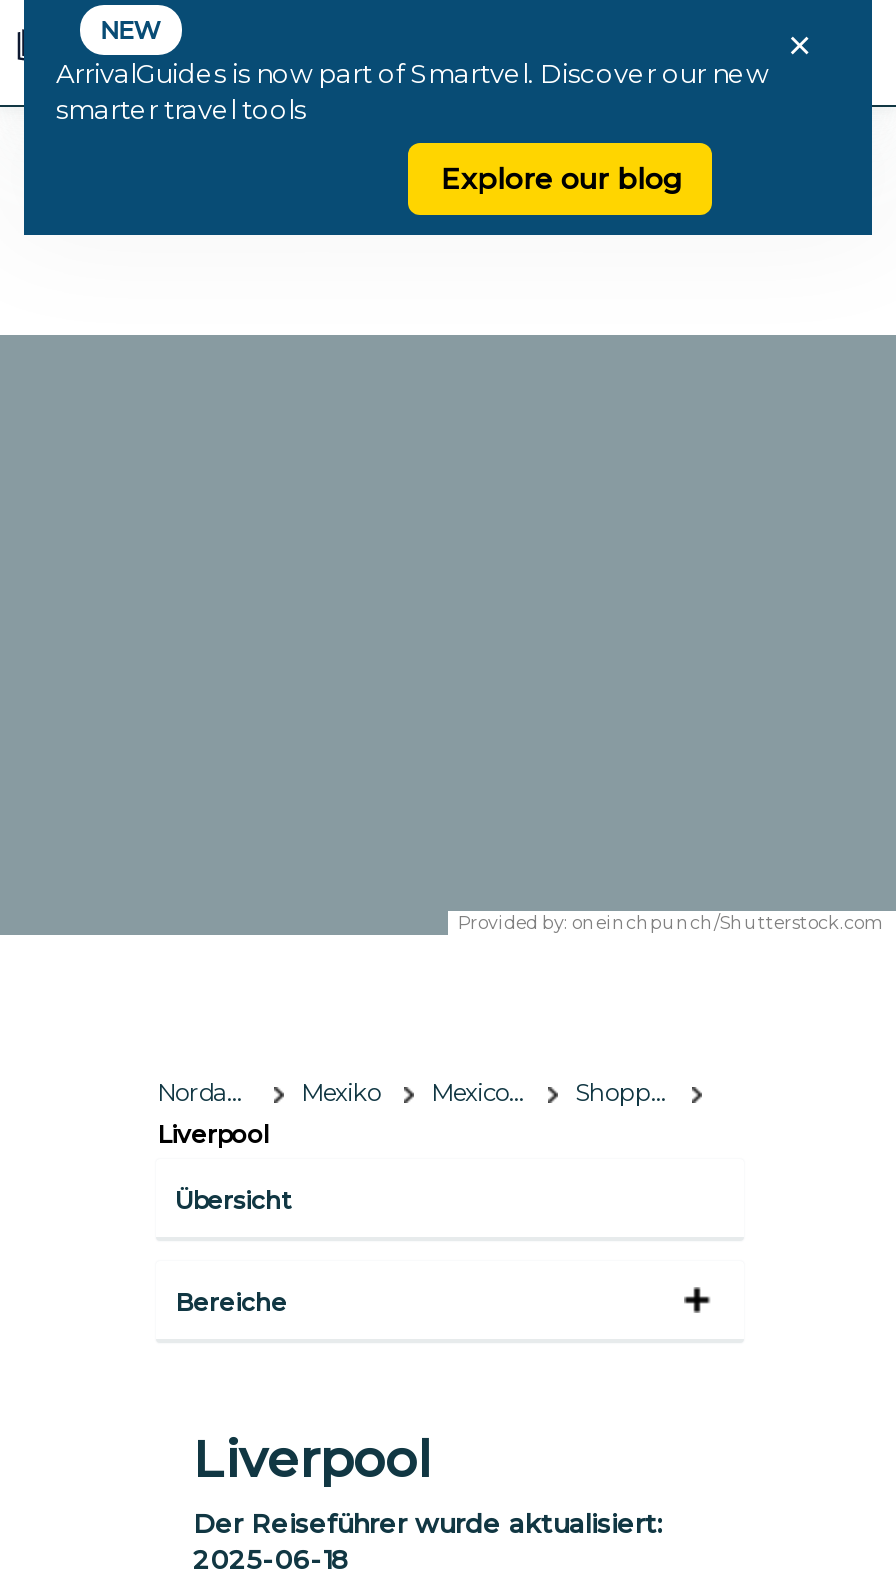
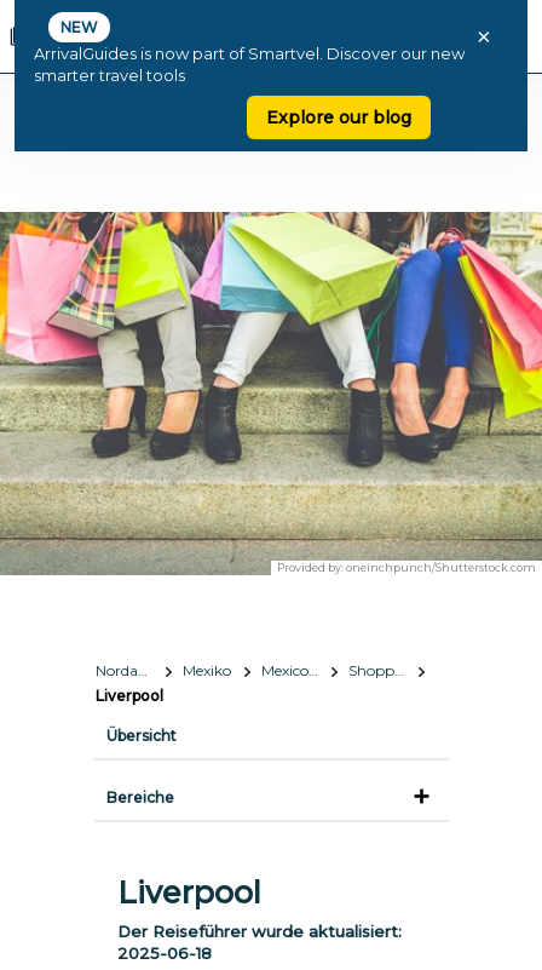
none -> [4,211,538,573] [image]

